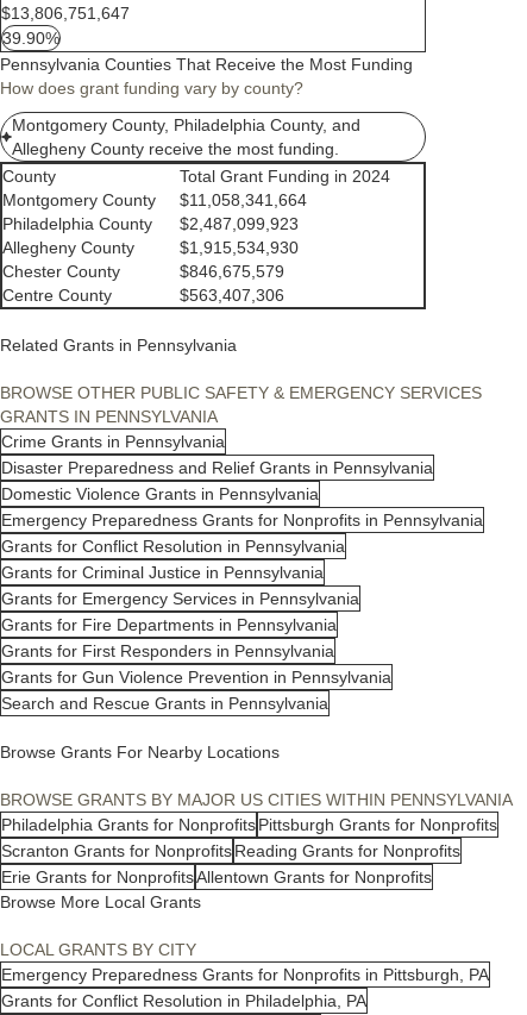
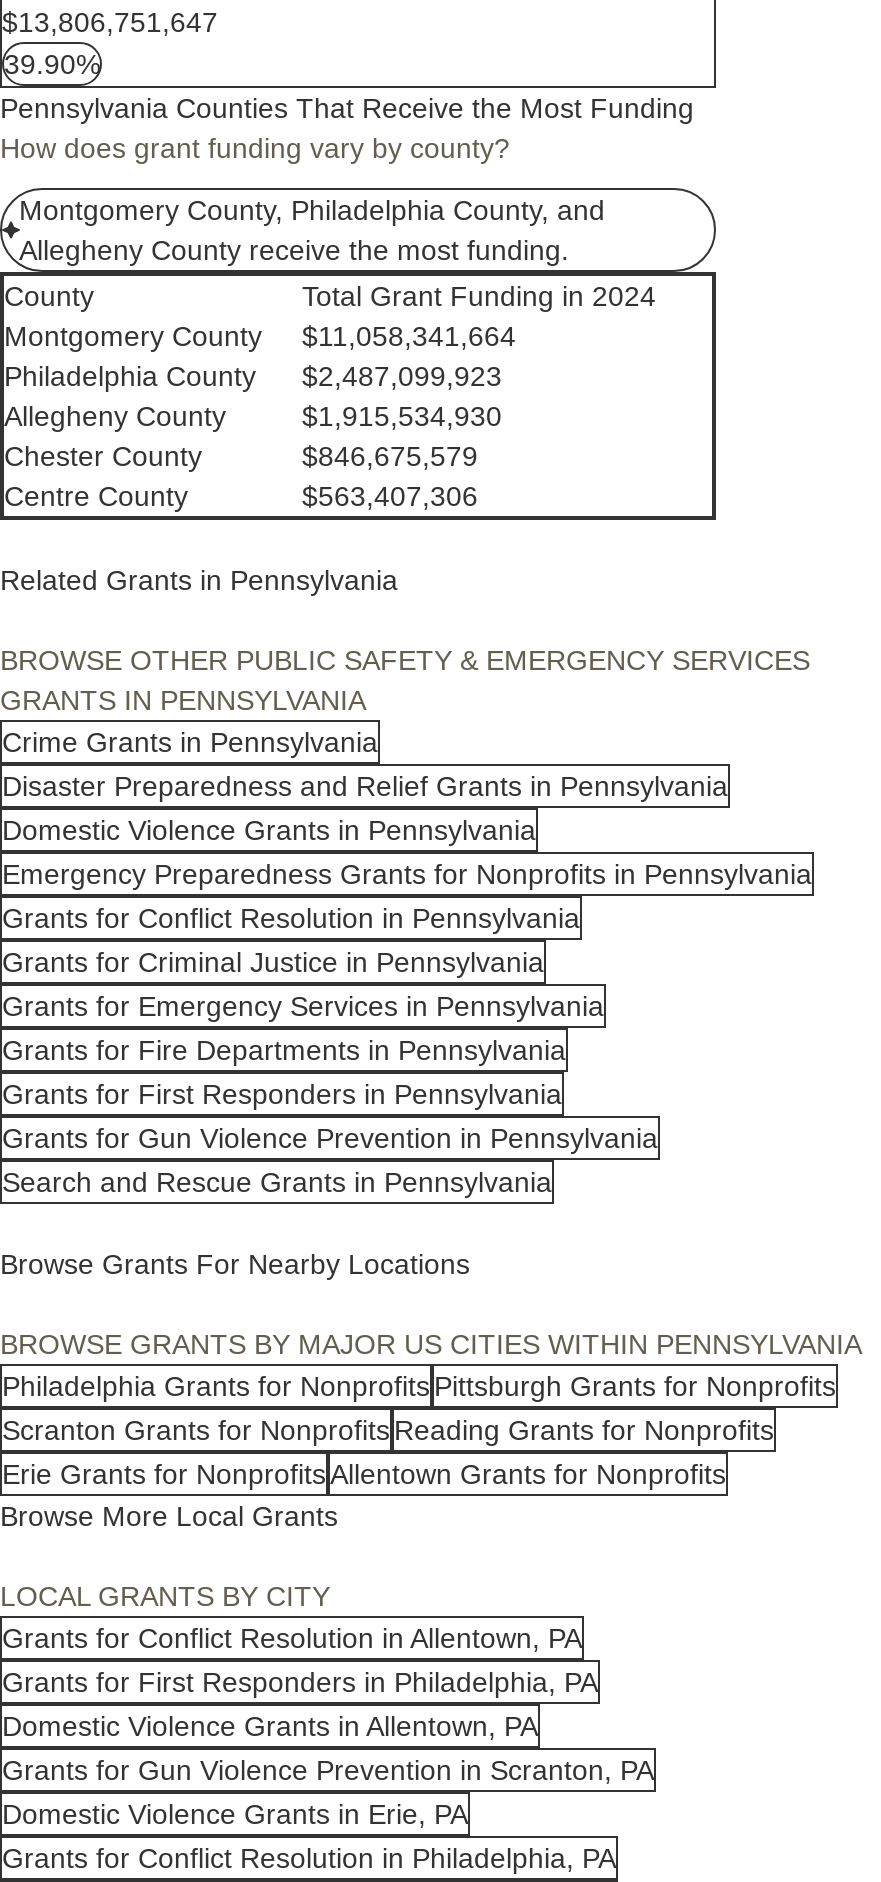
[1,965,489,984] Emergency Preparedness Grants for Nonprofits in Pittsburgh, PA -> [2,1622,654,1830] Grants for Conflict Resolution in Allentown, PA | Grants for First Responders in Philadelphia, PA | Domestic Violence Grants in Allentown, PA | Grants for Gun Violence Prevention in Scranton, PA | Domestic Violence Grants in Erie, PA

